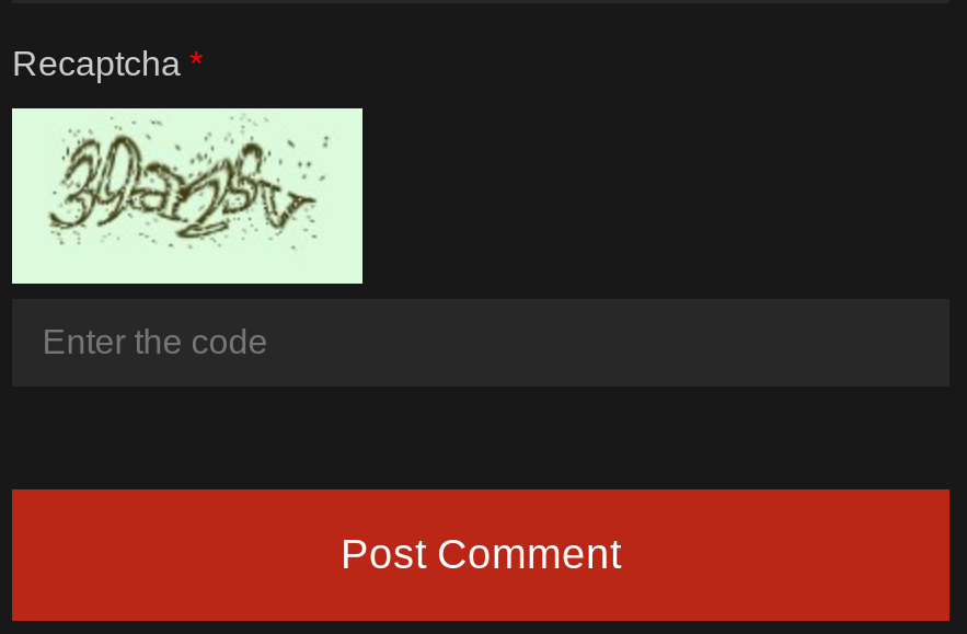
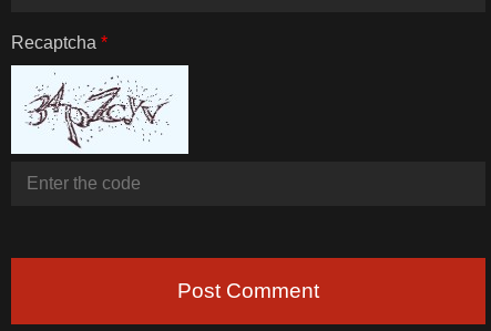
[14,111,360,281] [image] -> [13,66,186,152] [image]

